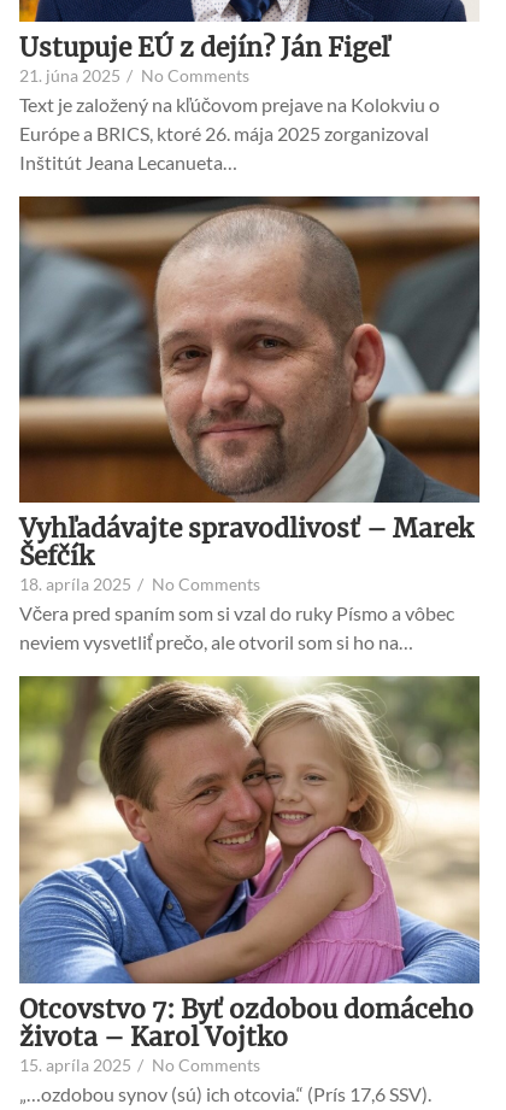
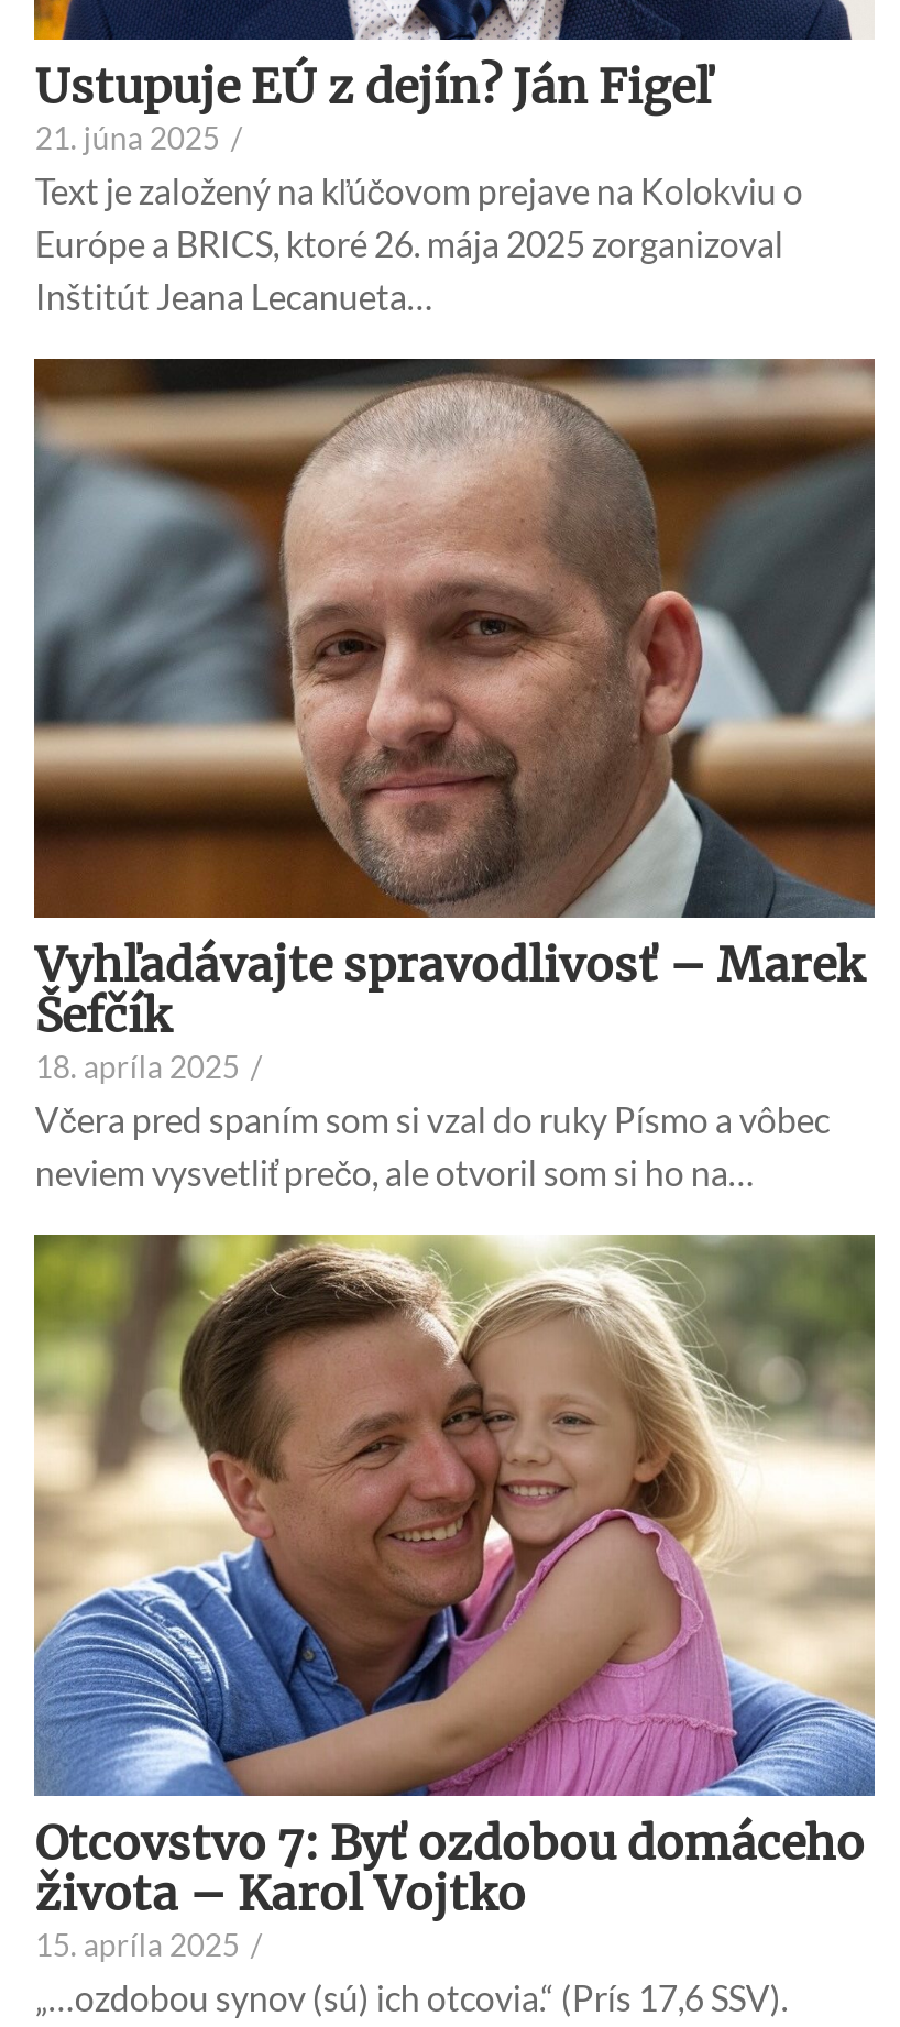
[20,65,250,85] 21. júna 2025 / No Comments -> [35,118,242,155] 21. júna 2025 /
[20,574,261,594] 18. apríla 2025 / No Comments -> [35,1048,262,1085] 18. apríla 2025 /
[20,1054,261,1075] 15. apríla 2025 / No Comments -> [35,1926,262,1963] 15. apríla 2025 /

